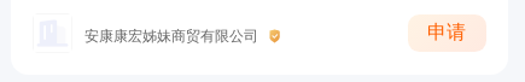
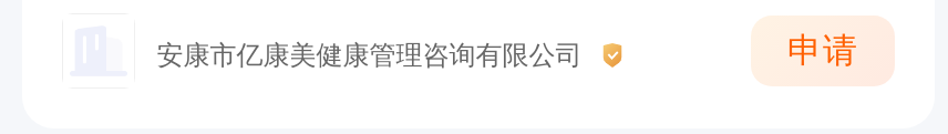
[84,26,258,44] 安康康宏姊妹商贸有限公司 -> [157,38,582,71] 安康市亿康美健康管理咨询有限公司

